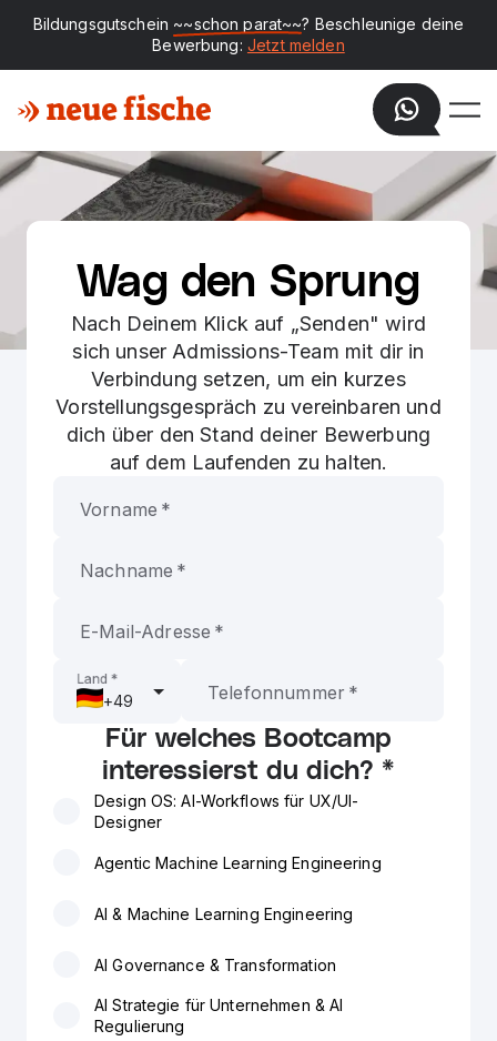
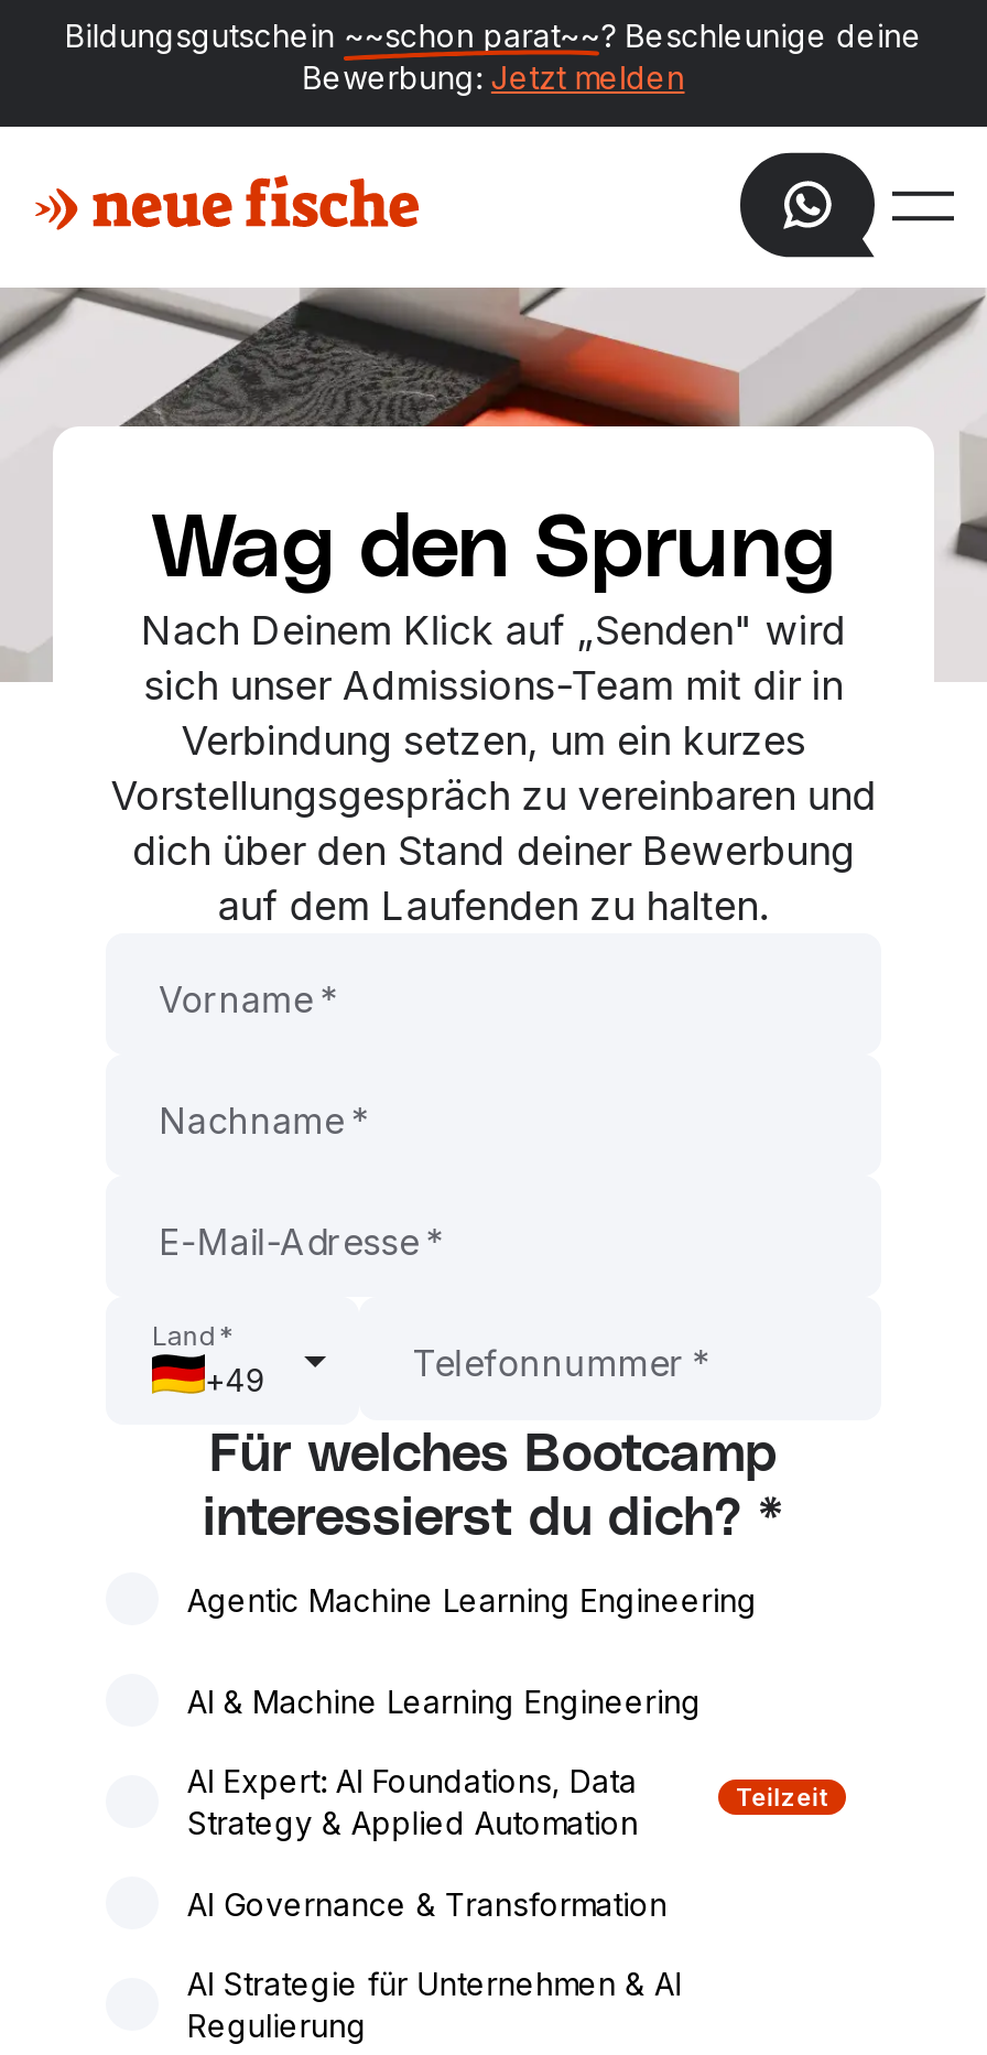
[94,792,359,832] Design OS: AI-Workflows für UX/UI- | Designer -> none
moved [94,853,381,923] -> [187,1581,757,1720]: Agentic Machine Learning Engineering | AI & Machine Learning Engineering
none -> [187,1763,638,1842] AI Expert: AI Foundations, Data | Strategy & Applied Automation
none -> [736,1782,828,1812] Teilzeit

